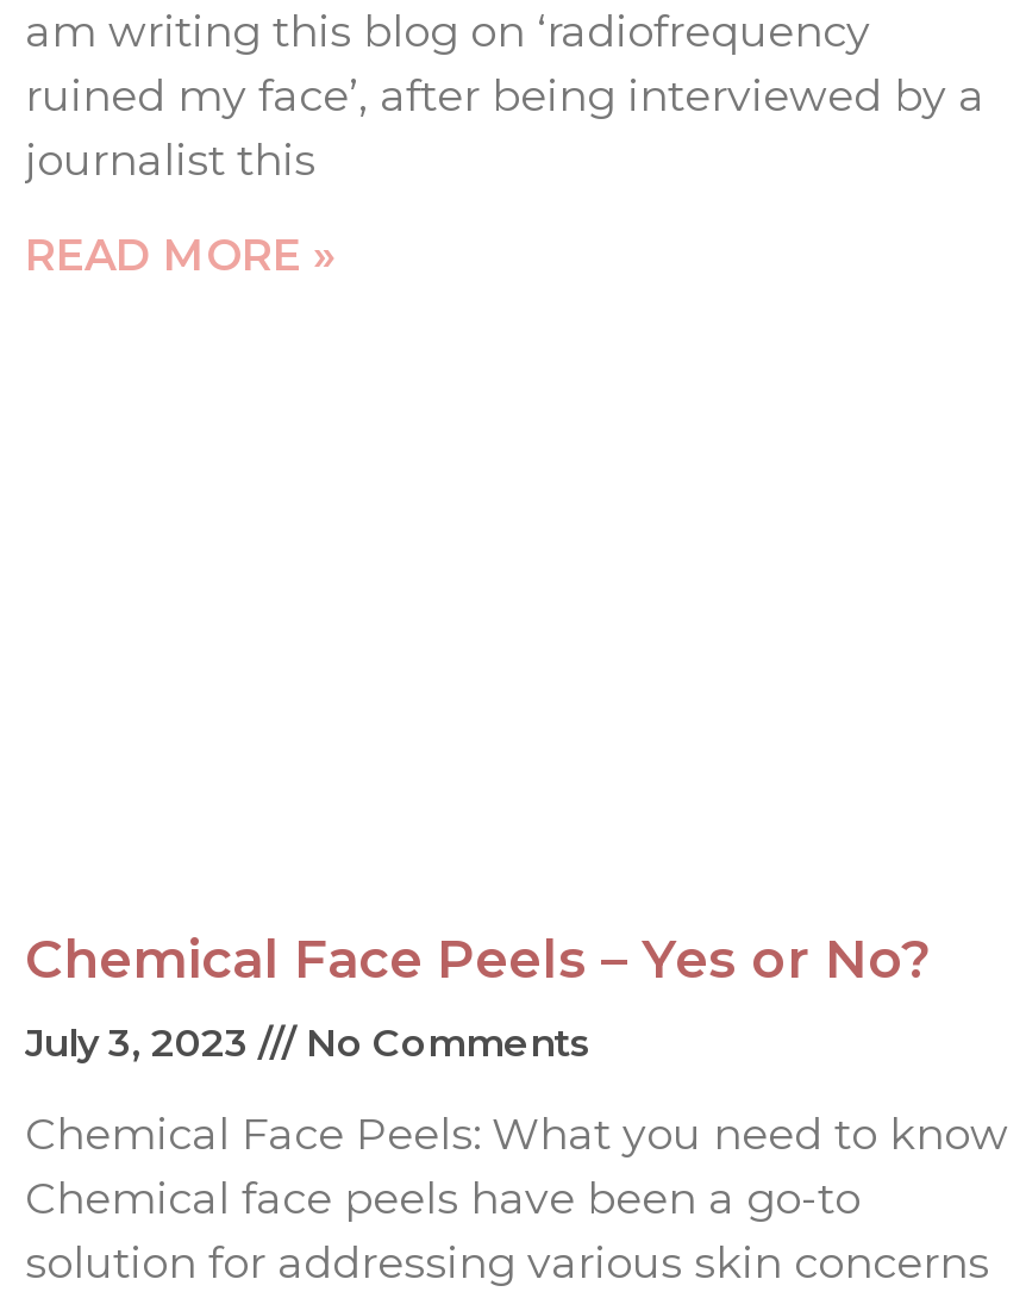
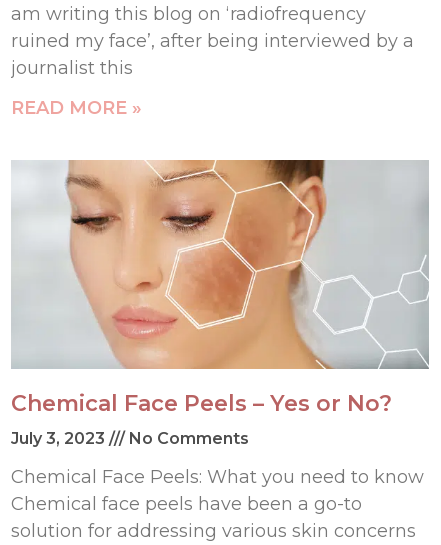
none -> [11,159,430,370] [image]

